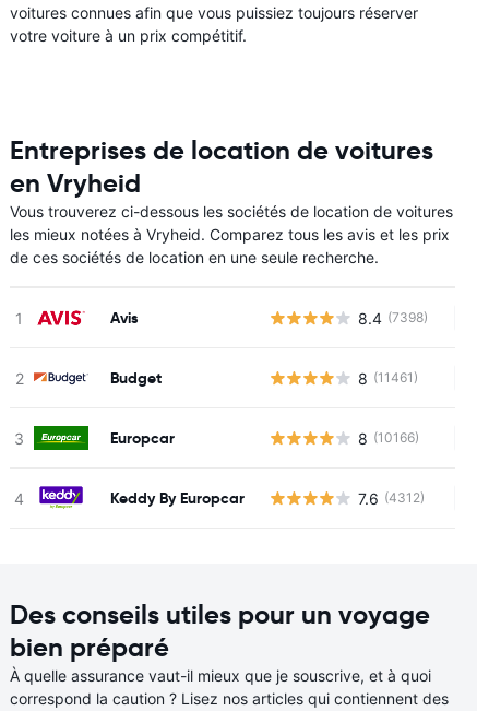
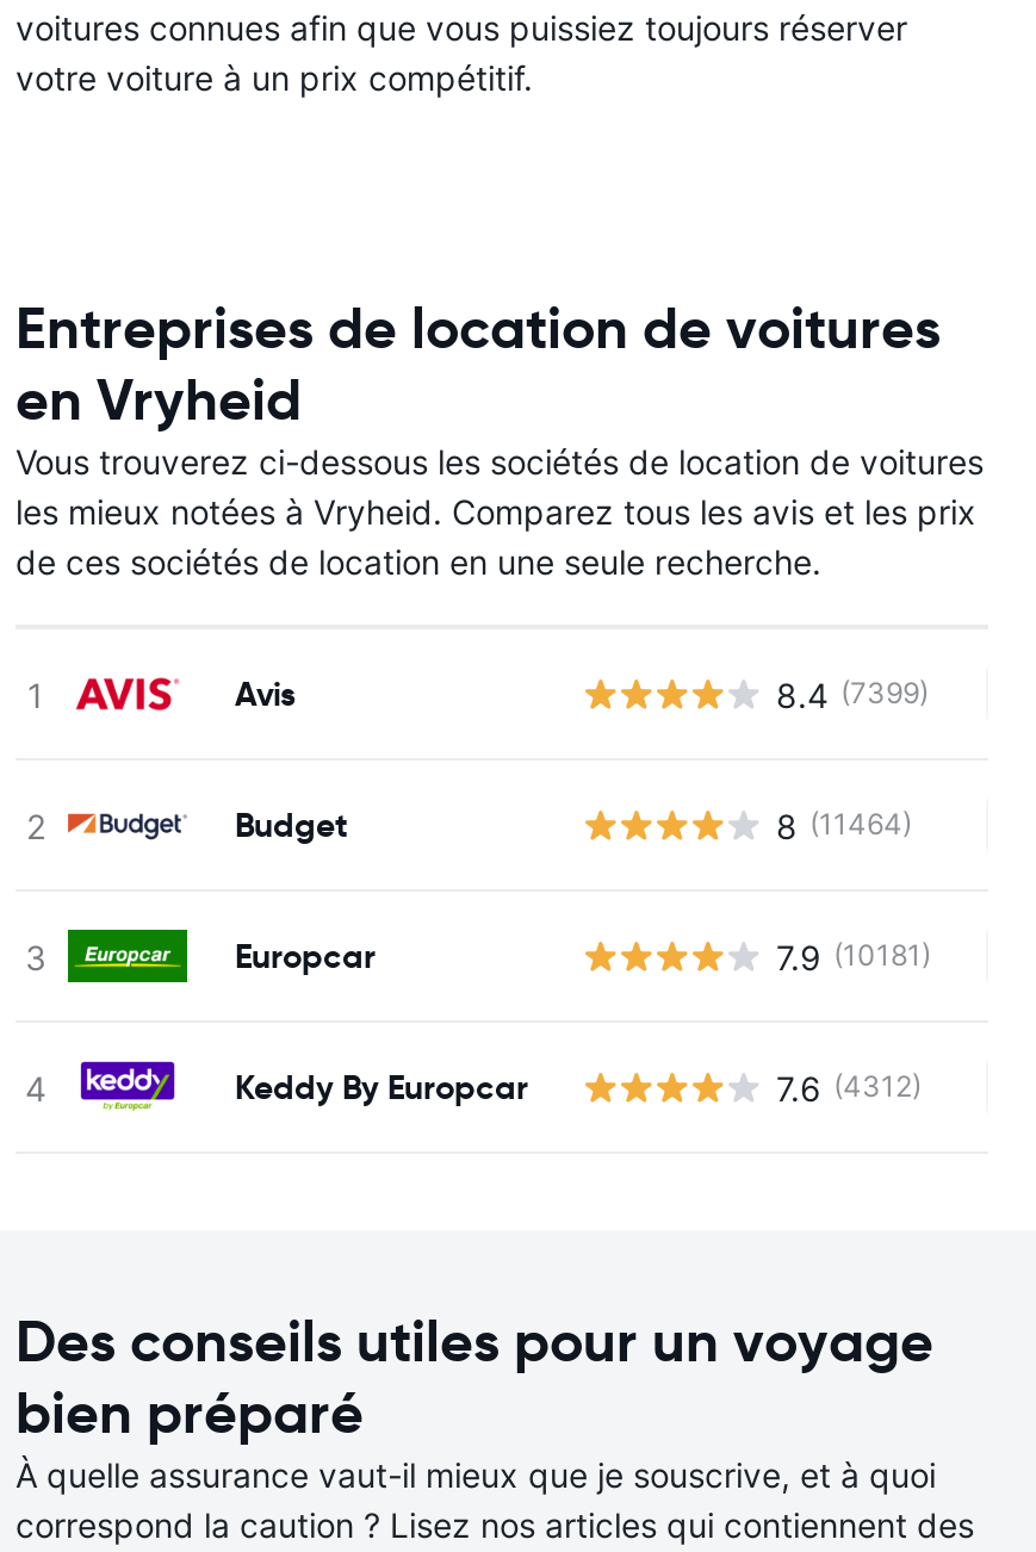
[358,309,428,327] 8.4 (7398) -> [776,673,929,714] 8.4 (7399)
[358,369,418,387] 8 (11461) -> [776,805,912,845] 8 (11464)
[358,429,419,447] 8 (10166) -> [776,936,931,976] 7.9 (10181)

